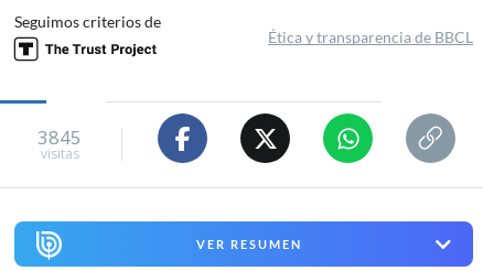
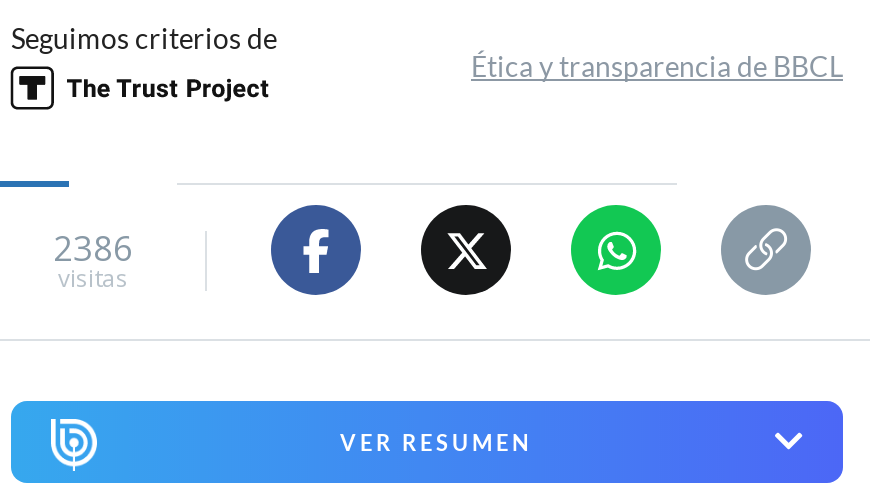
[37,124,82,150] 3845 -> [53,225,133,271] 2386

